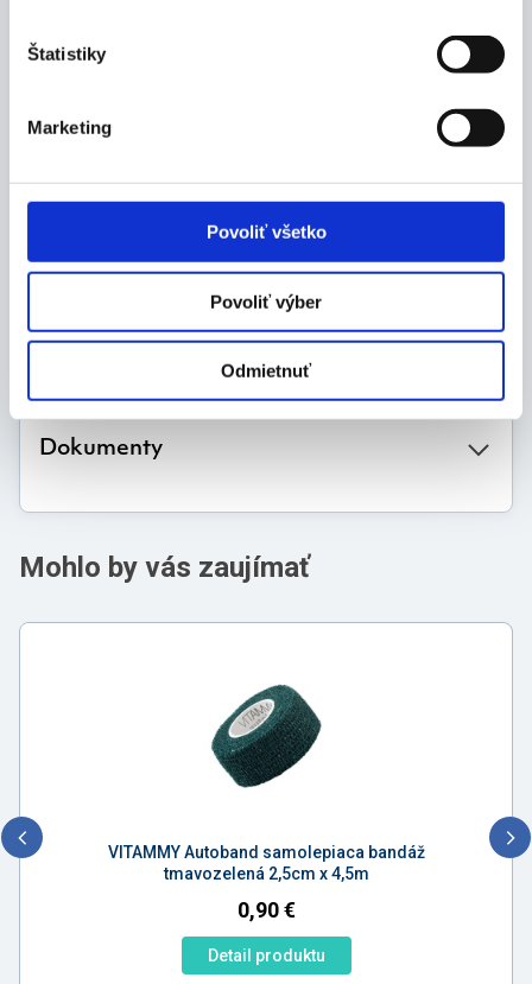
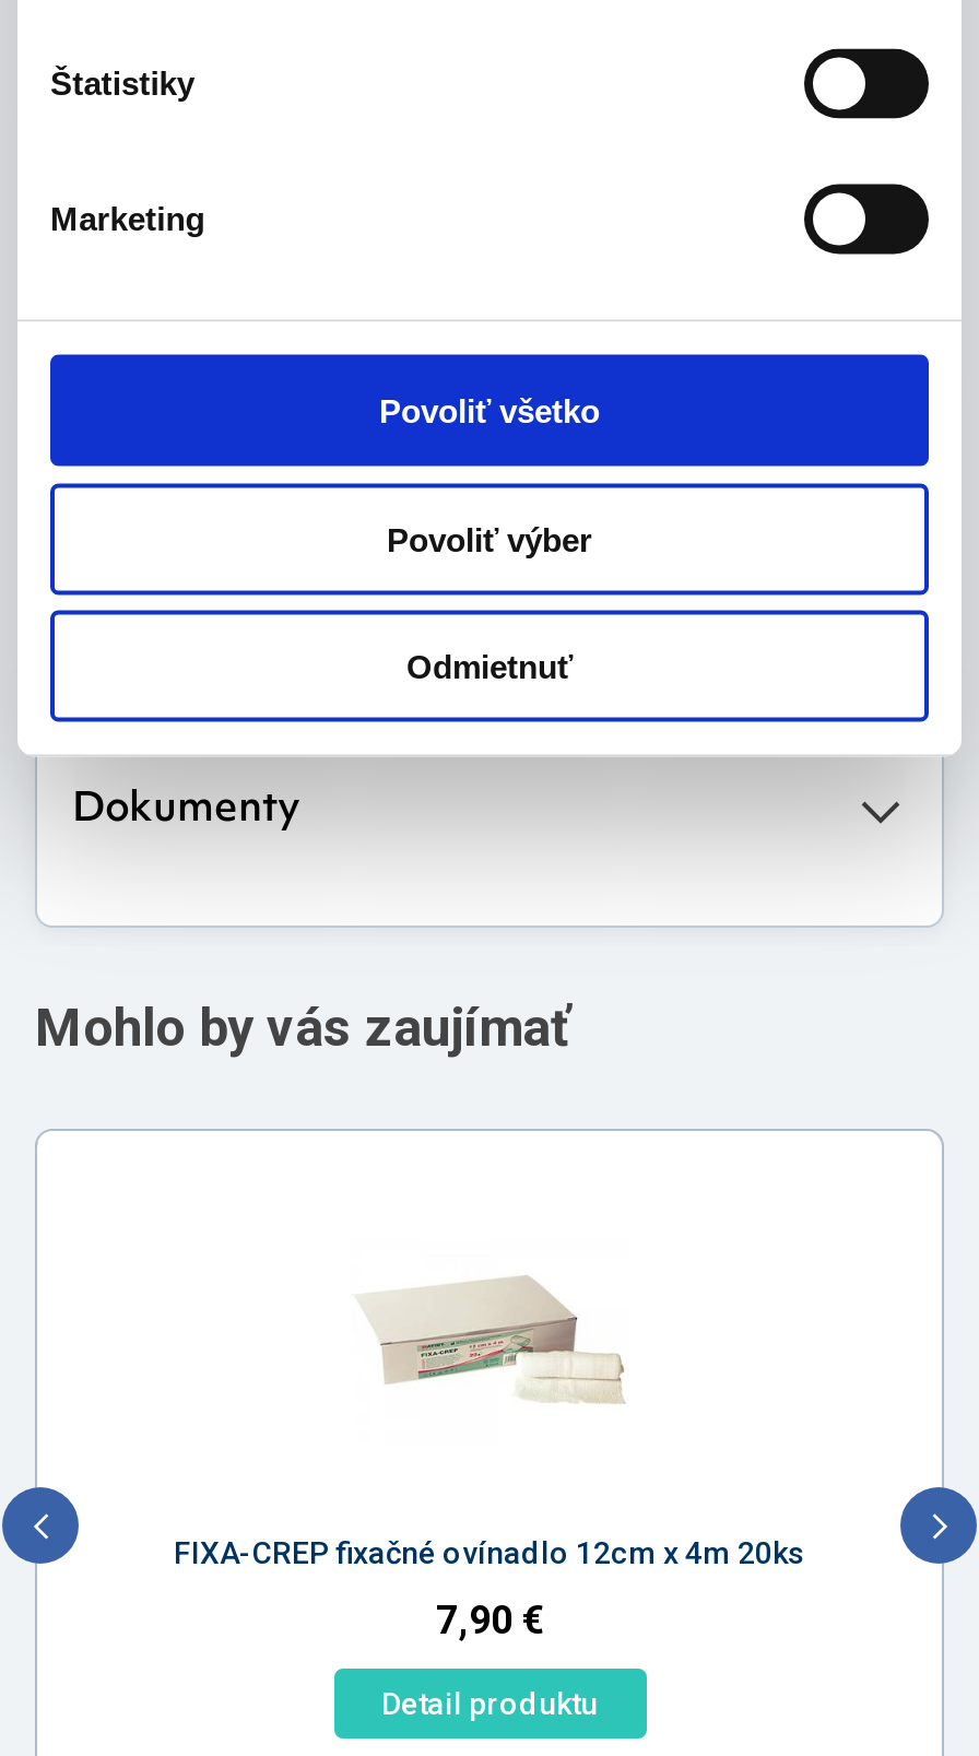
[208,684,337,789] [image] -> [361,1245,625,1404] [image]
[107,843,425,883] VITAMMY Autoband samolepiaca bandáž | tmavozelená 2,5cm x 4,5m -> [174,1535,805,1570] FIXA-CREP fixačné ovínadlo 12cm x 4m 20ks
[237,897,295,922] 0,90 € -> [436,1596,543,1642] 7,90 €

